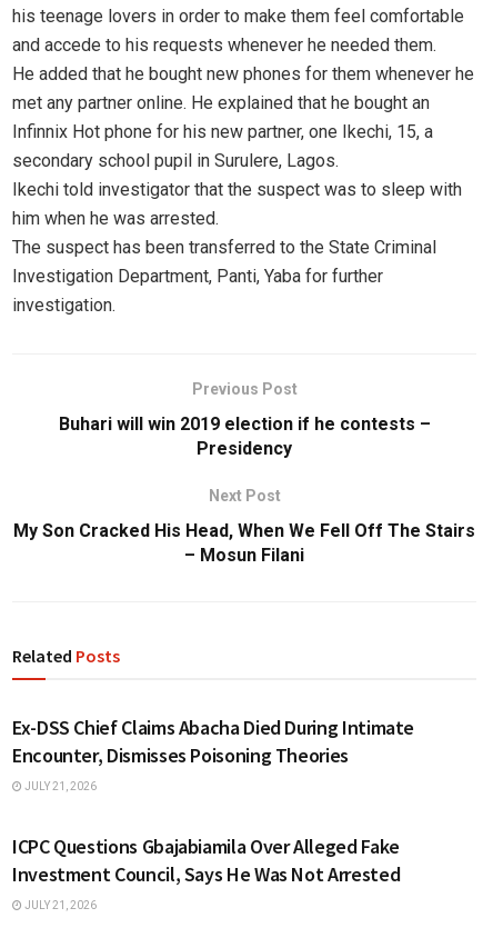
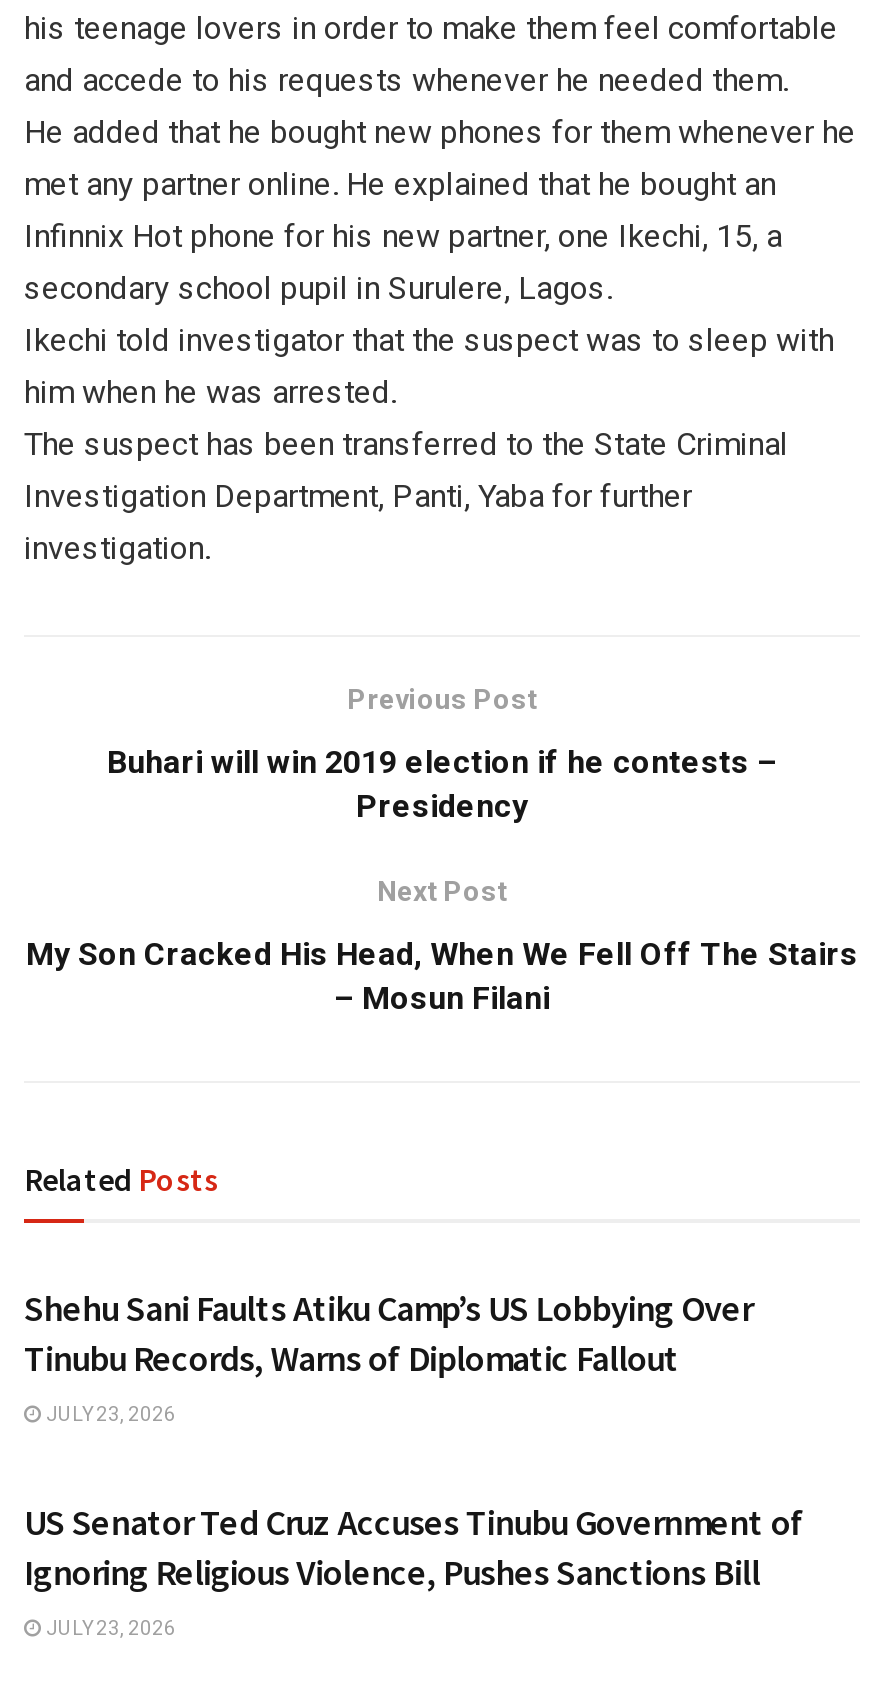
[12,715,414,769] Ex-DSS Chief Claims Abacha Died During Intimate | Encounter, Dismisses Poisoning Theories -> [24,1286,752,1382] Shehu Sani Faults Atiku Camp’s US Lobbying Over | Tinubu Records, Warns of Diplomatic Fallout
[22,781,97,793] JULY 21, 2026 -> [42,1404,176,1426] JULY 23, 2026
[12,834,400,887] ICPC Questions Gbajabiamila Over Alleged Fake | Investment Council, Says He Was Not Arrested -> [24,1500,803,1596] US Senator Ted Cruz Accuses Tinubu Government of | Ignoring Religious Violence, Pushes Sanctions Bill
[22,900,97,912] JULY 21, 2026 -> [42,1618,176,1640] JULY 23, 2026

